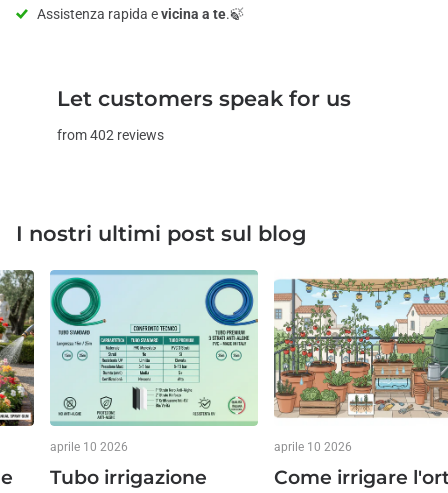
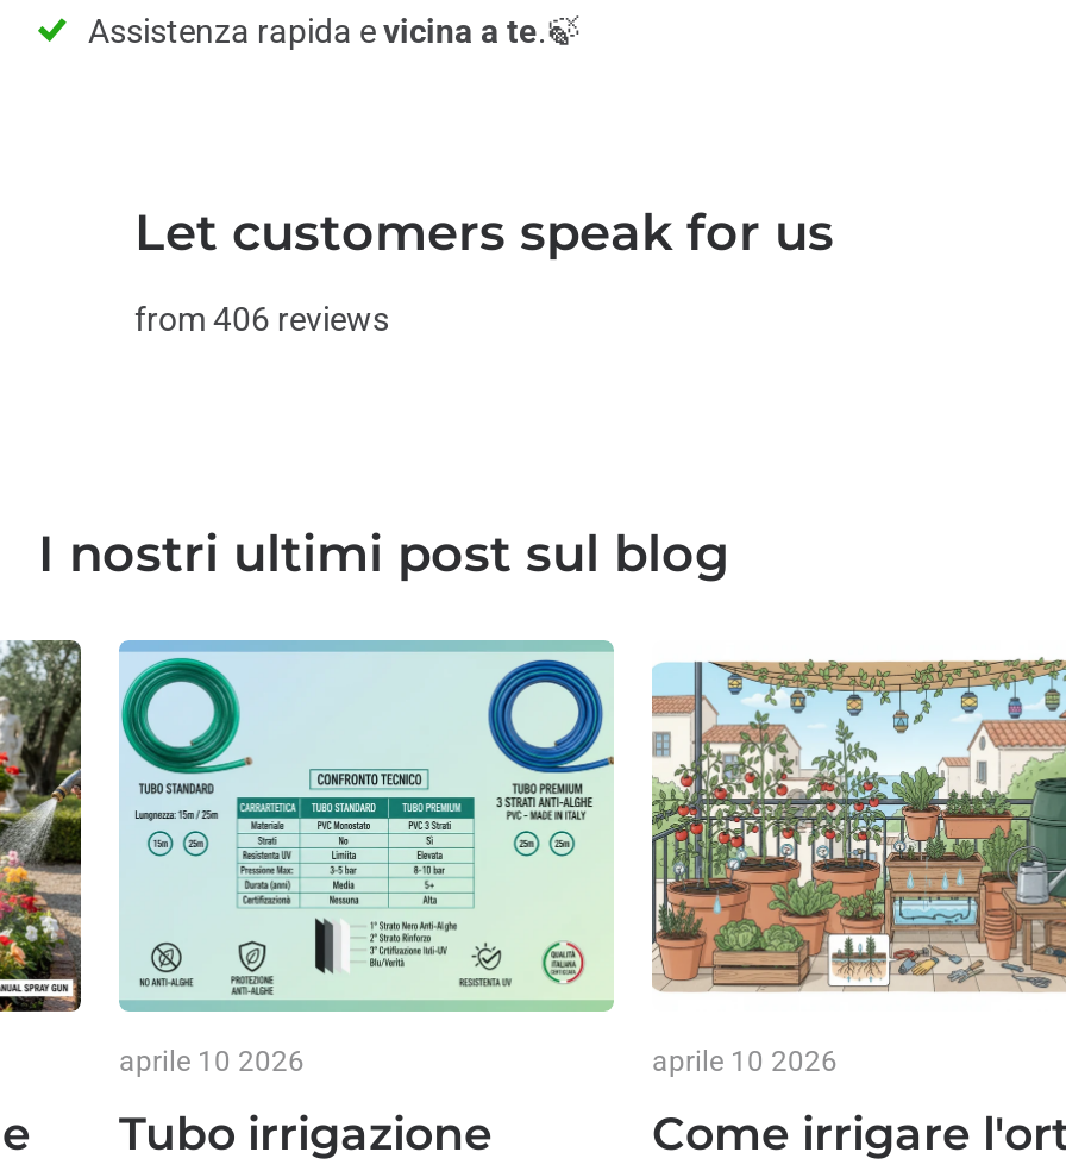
[56,127,163,143] from 402 reviews -> [134,300,389,338] from 406 reviews

